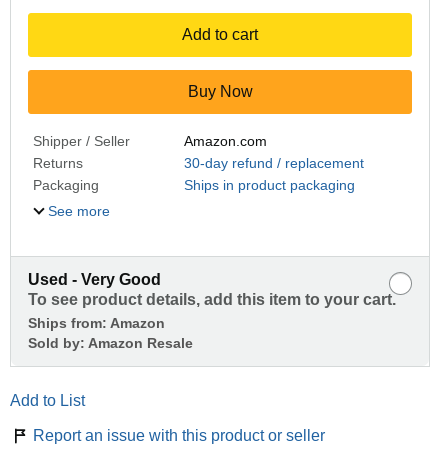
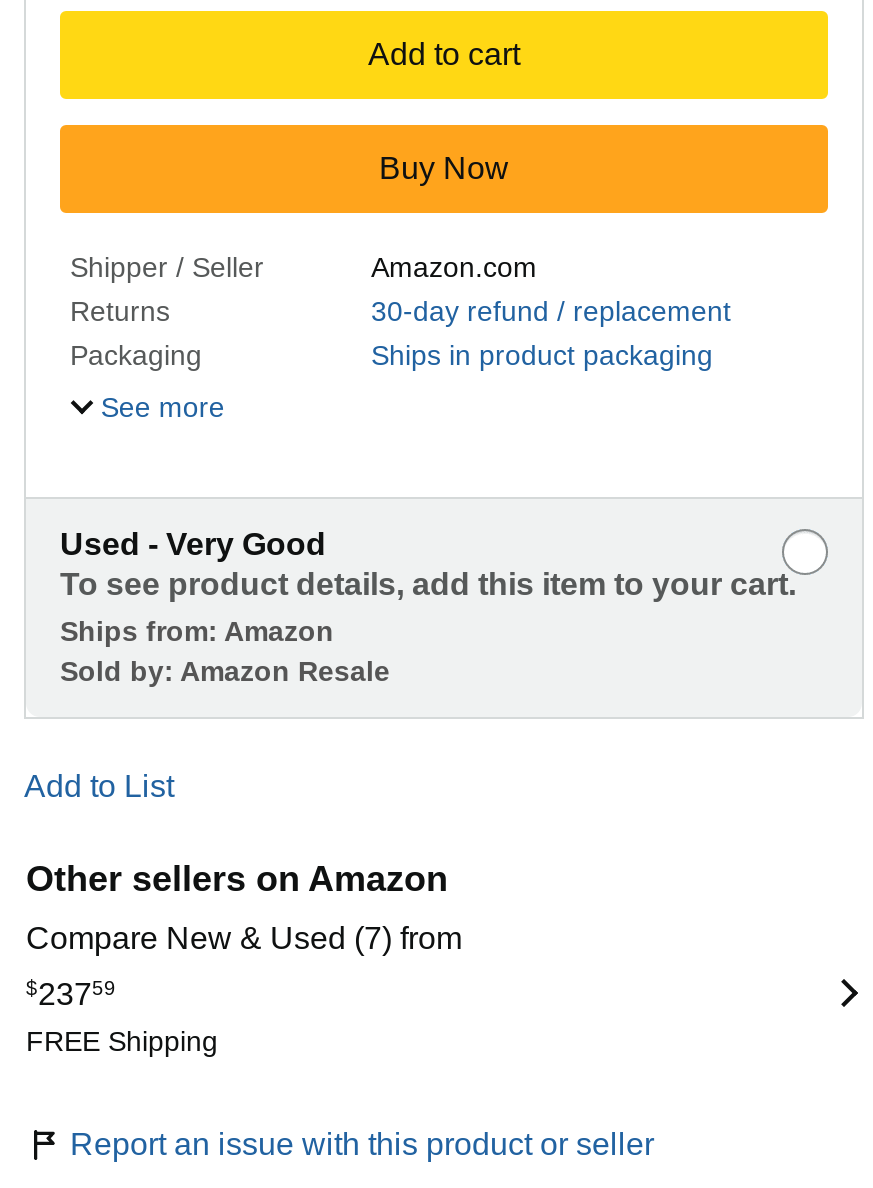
none -> [26,859,462,1057] Other sellers on Amazon | Compare New & Used (7) from | $23759 | FREE Shipping

